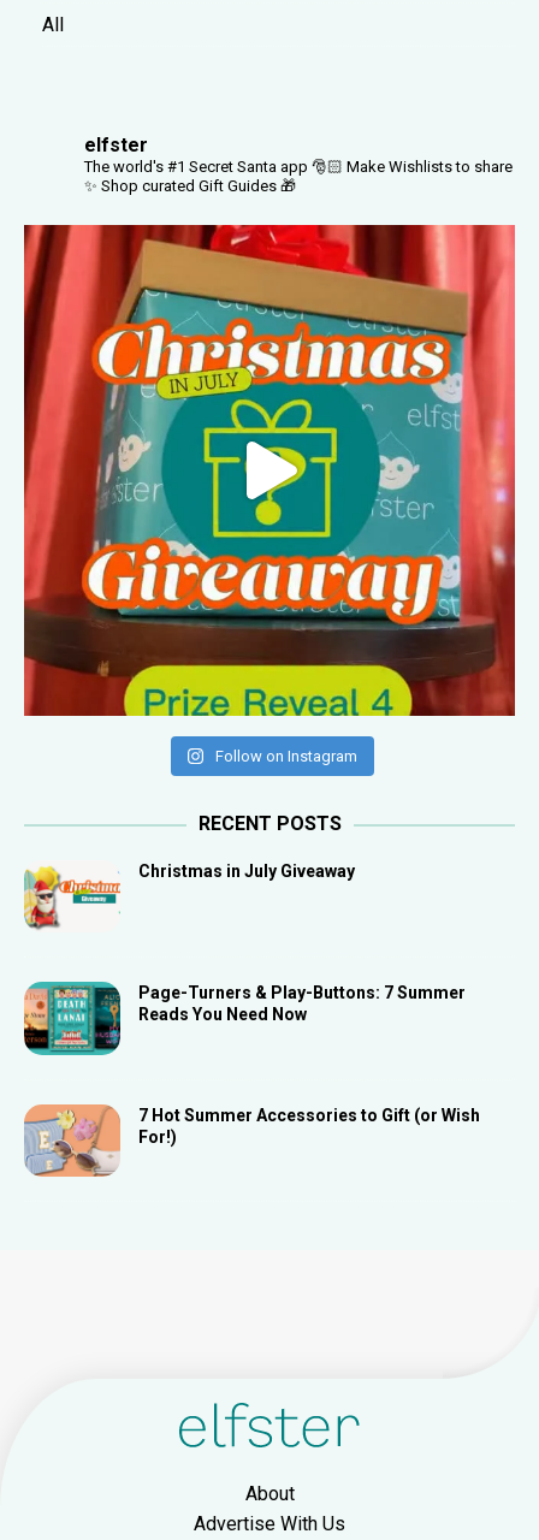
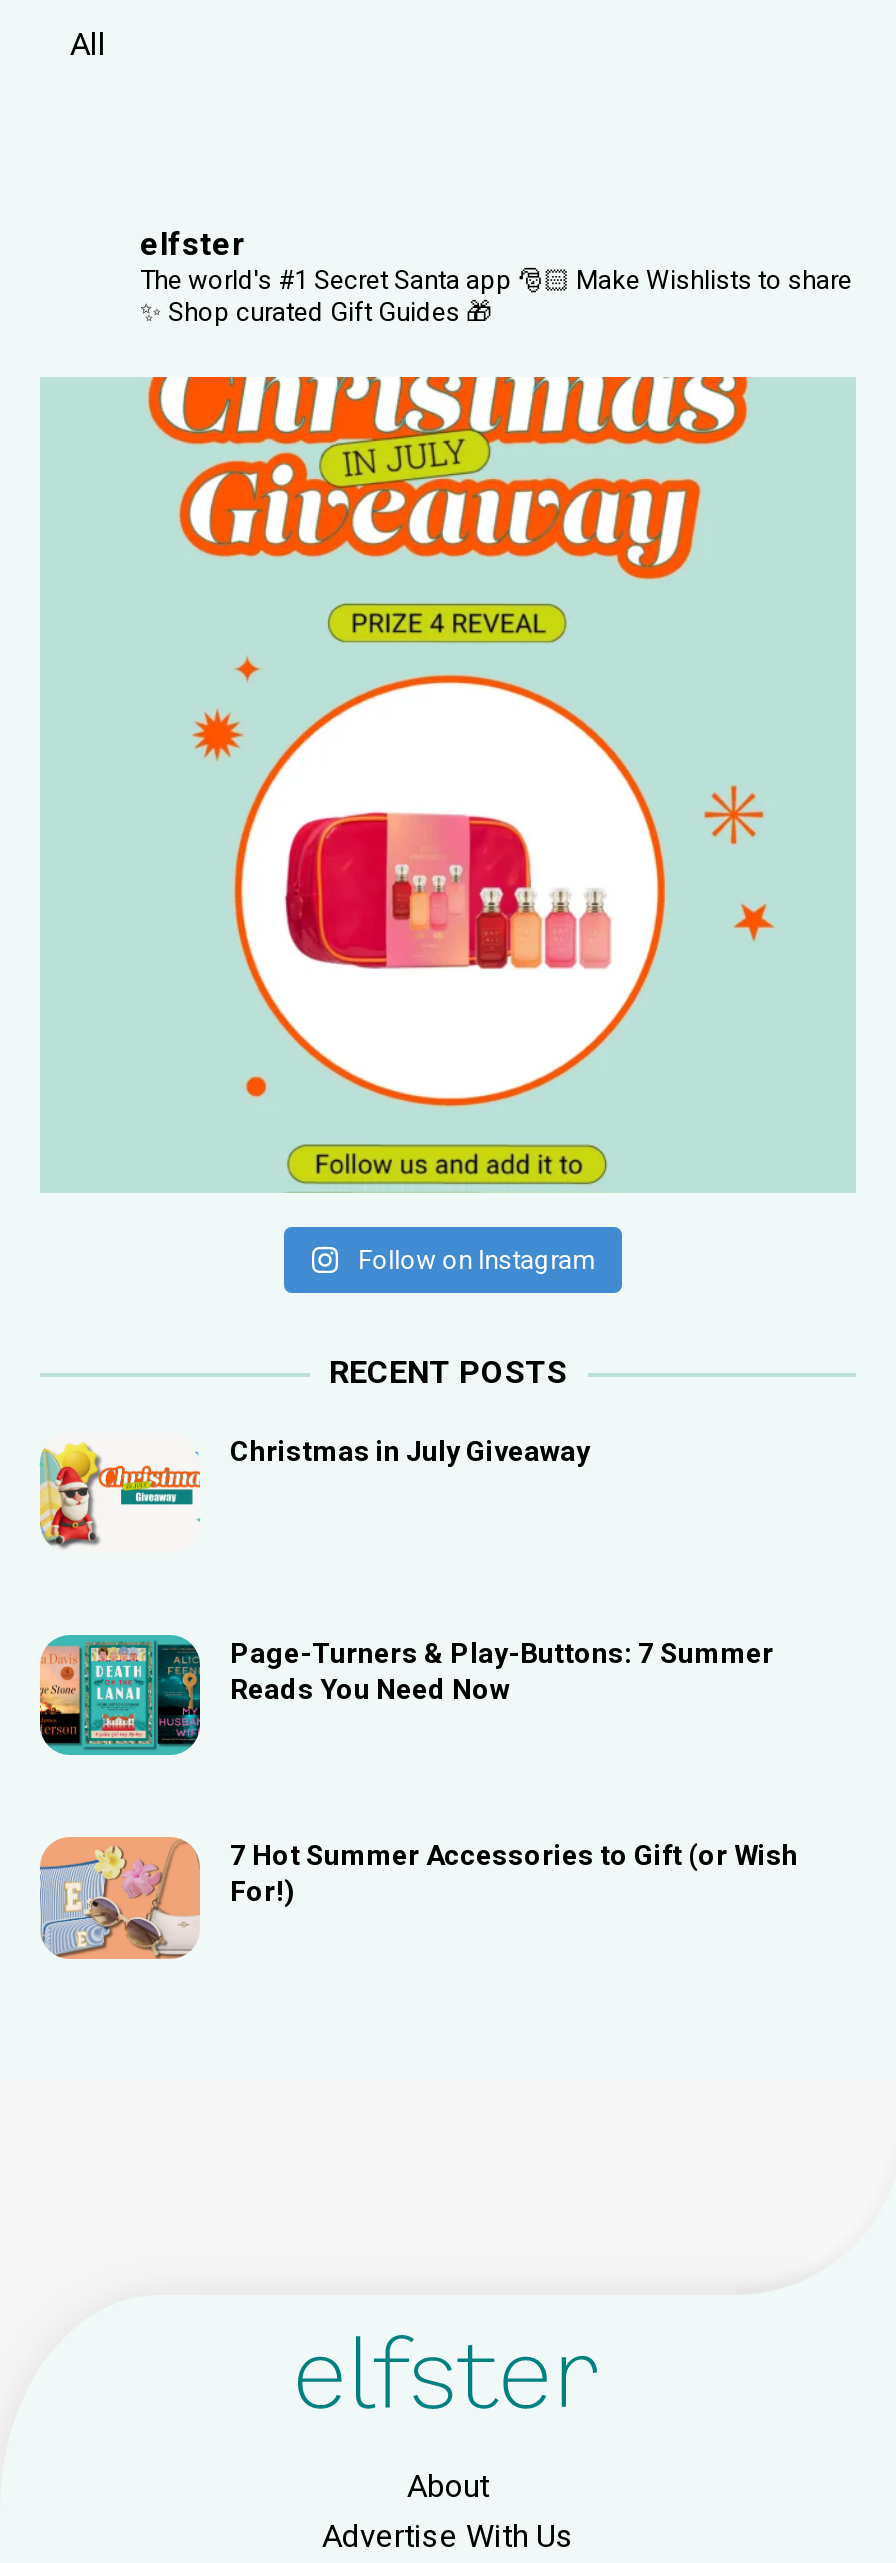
[23,224,516,717] [image] -> [40,375,856,1193] [image]

